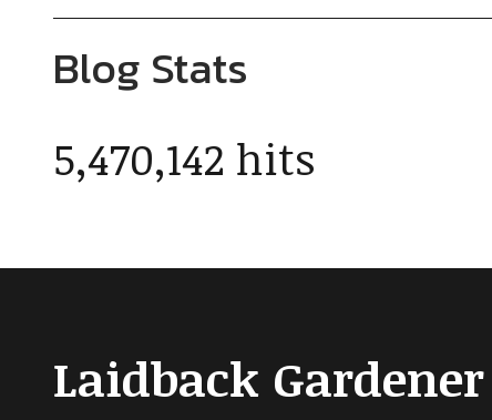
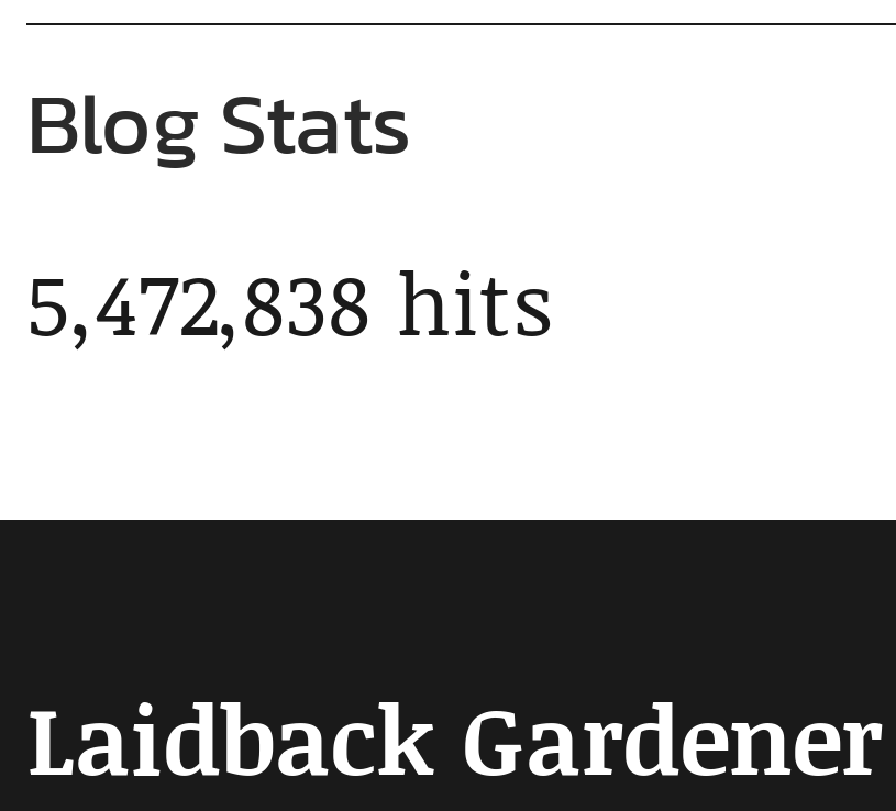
[53,129,316,187] 5,470,142 hits -> [27,243,554,359] 5,472,838 hits

